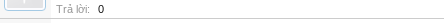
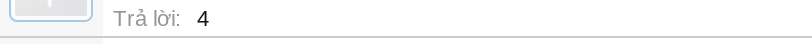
[56,3,104,15] Trả lời: 0 -> [113,6,209,30] Trả lời: 4

